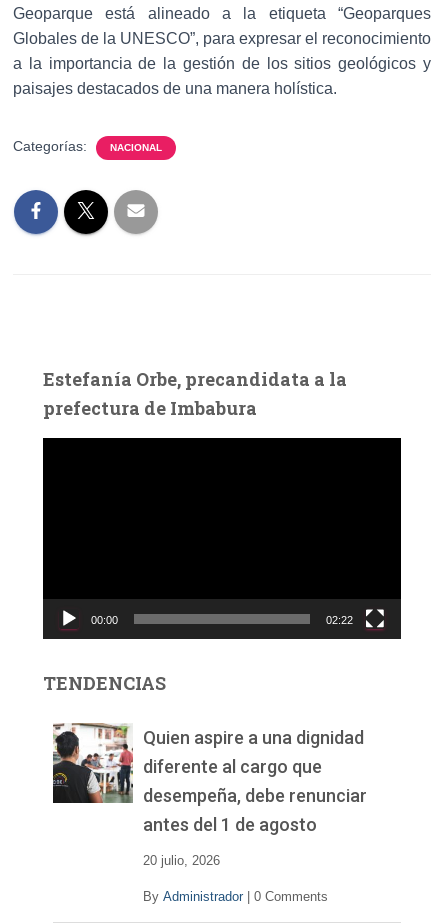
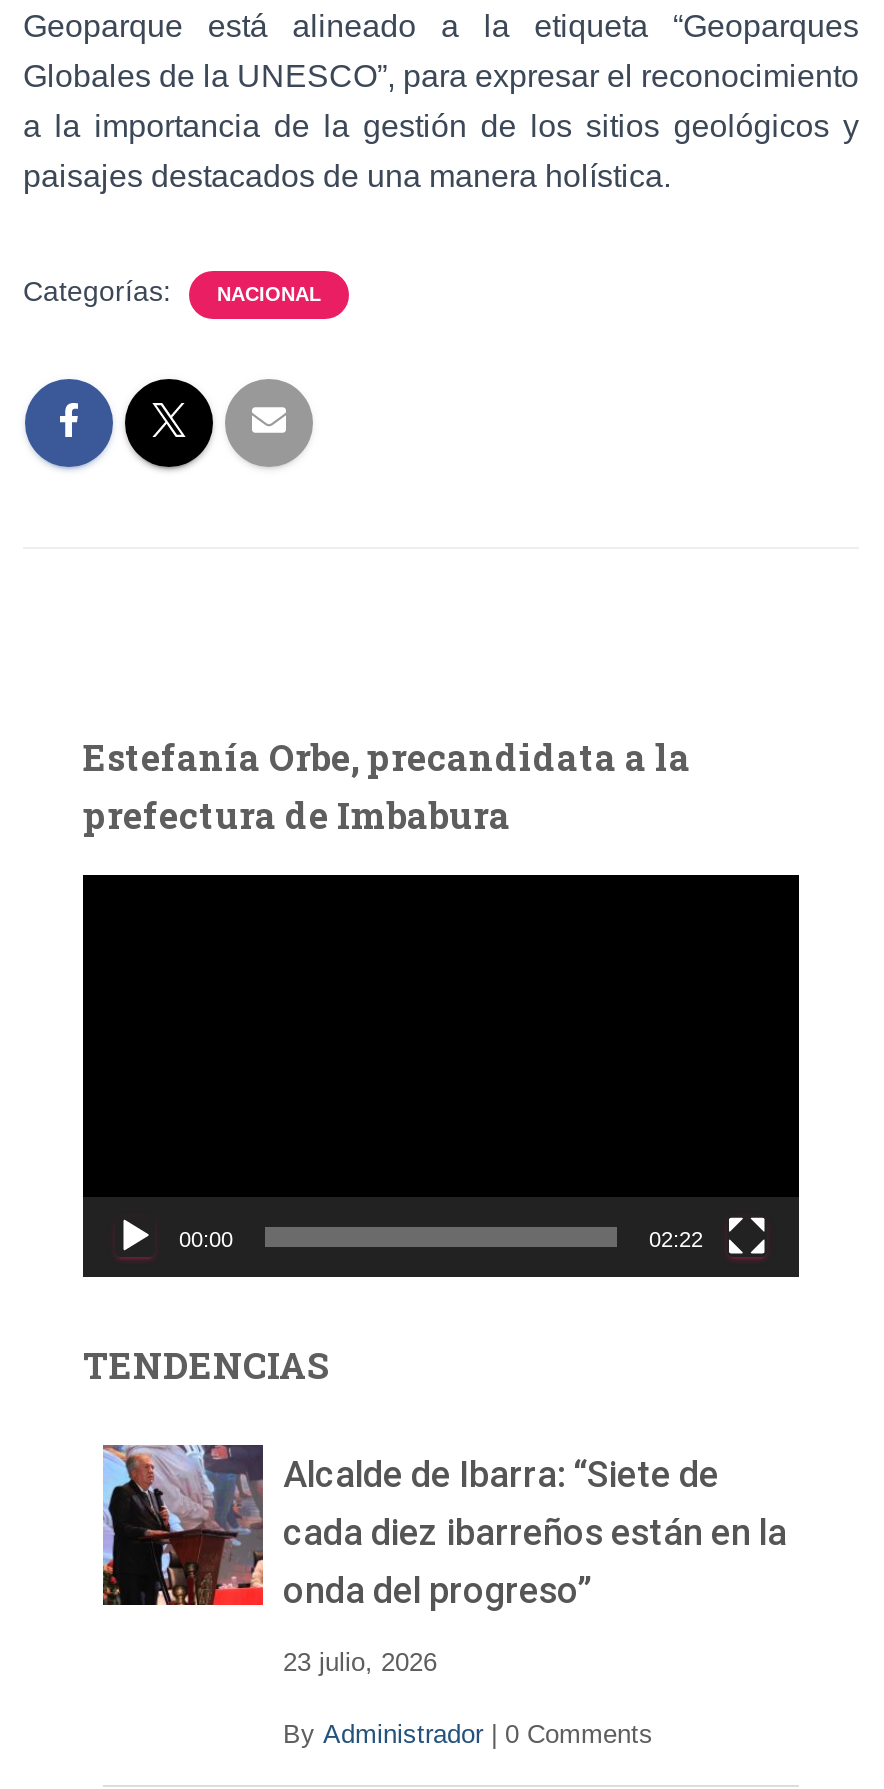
[52,723,367,835] [image] | Quien aspire a una dignidad | diferente al cargo que | desempeña, debe renunciar | antes del 1 de agosto -> [103,1443,787,1612] [image] | Alcalde de Ibarra: “Siete de | cada diez ibarreños están en la | onda del progreso”
[143,853,220,868] 20 julio, 2026 -> [283,1648,437,1678] 23 julio, 2026

